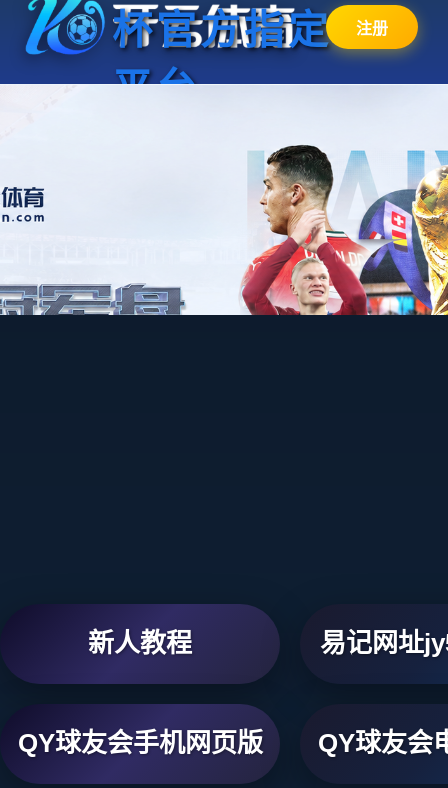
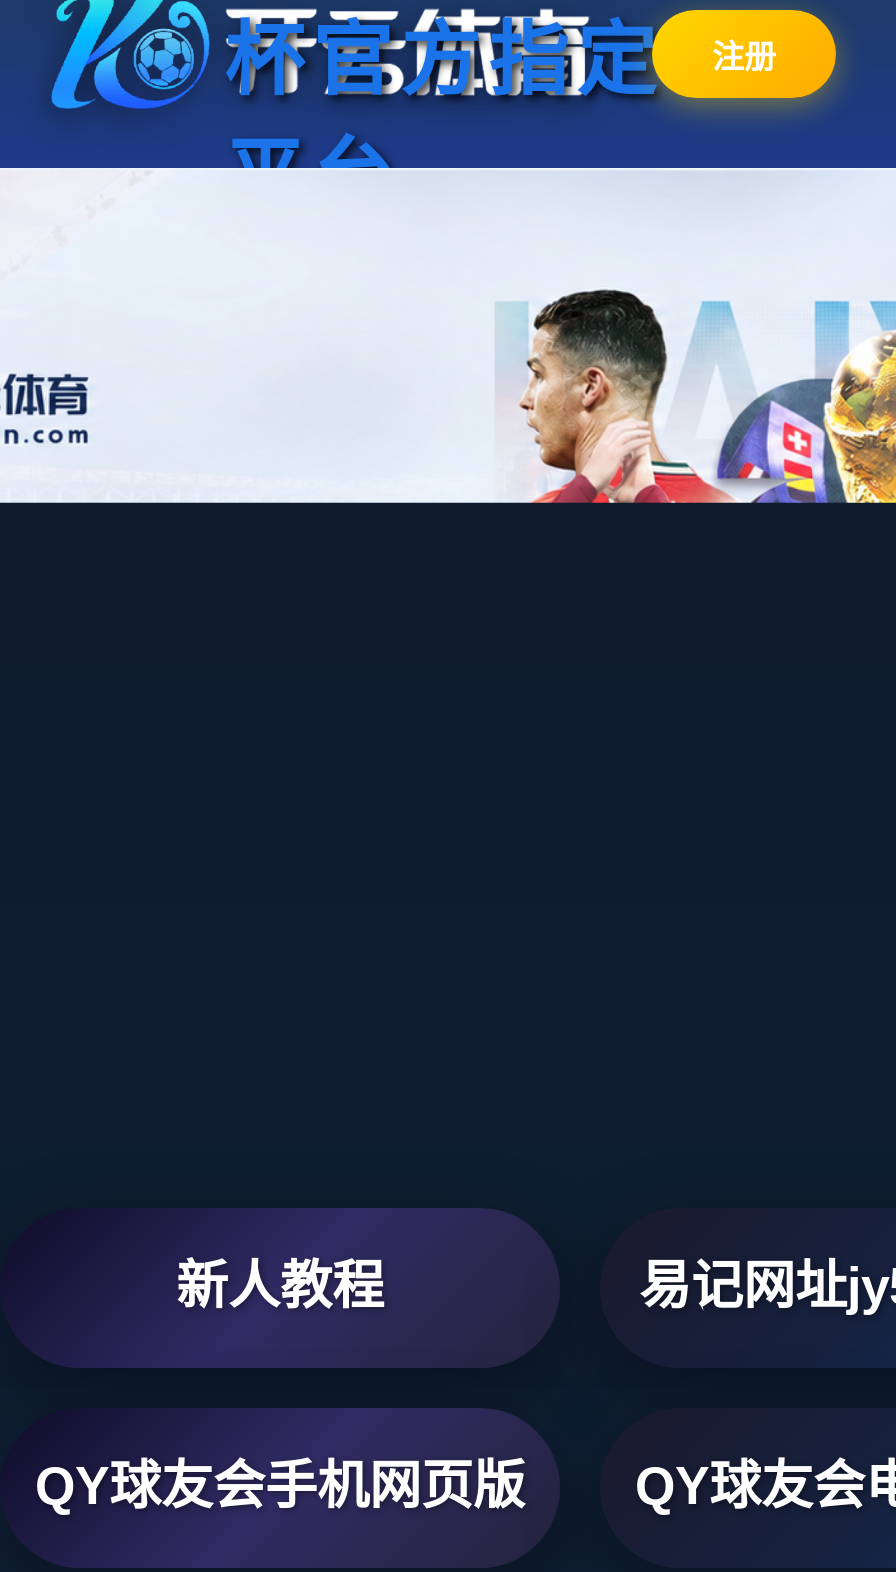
[3,250,445,316] [image] -> none

